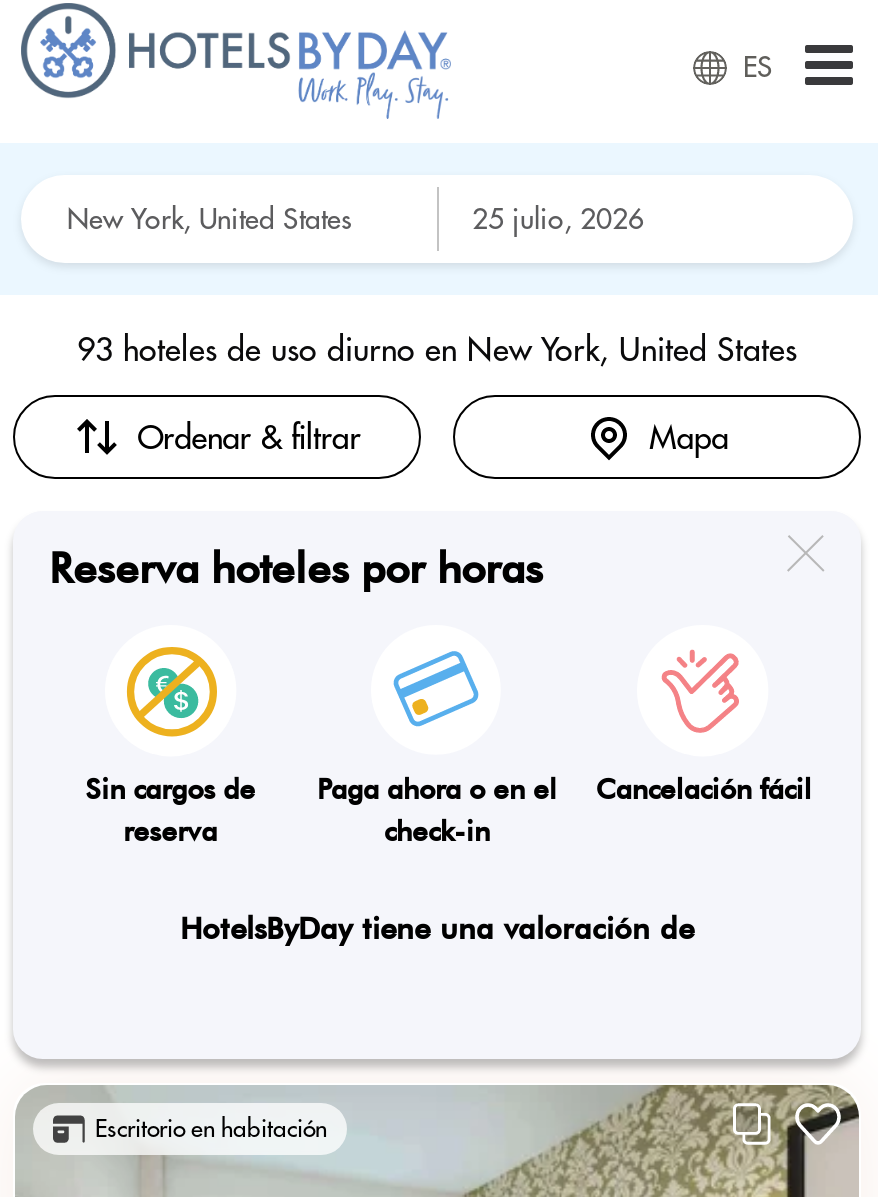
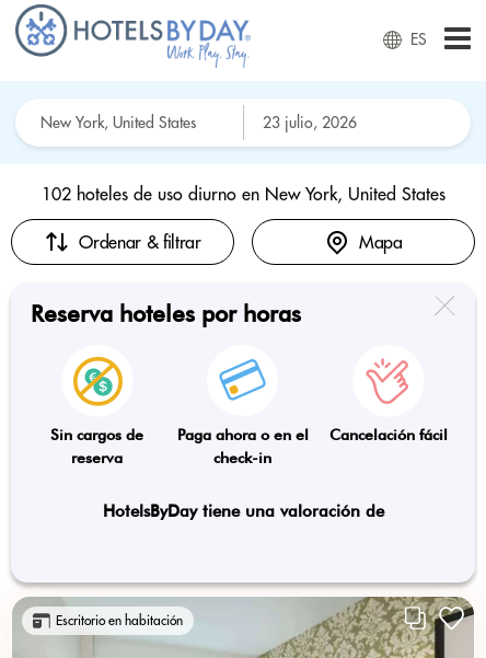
[77,329,797,369] 93 hoteles de uso diurno en New York, United States -> [41,183,445,205] 102 hoteles de uso diurno en New York, United States

